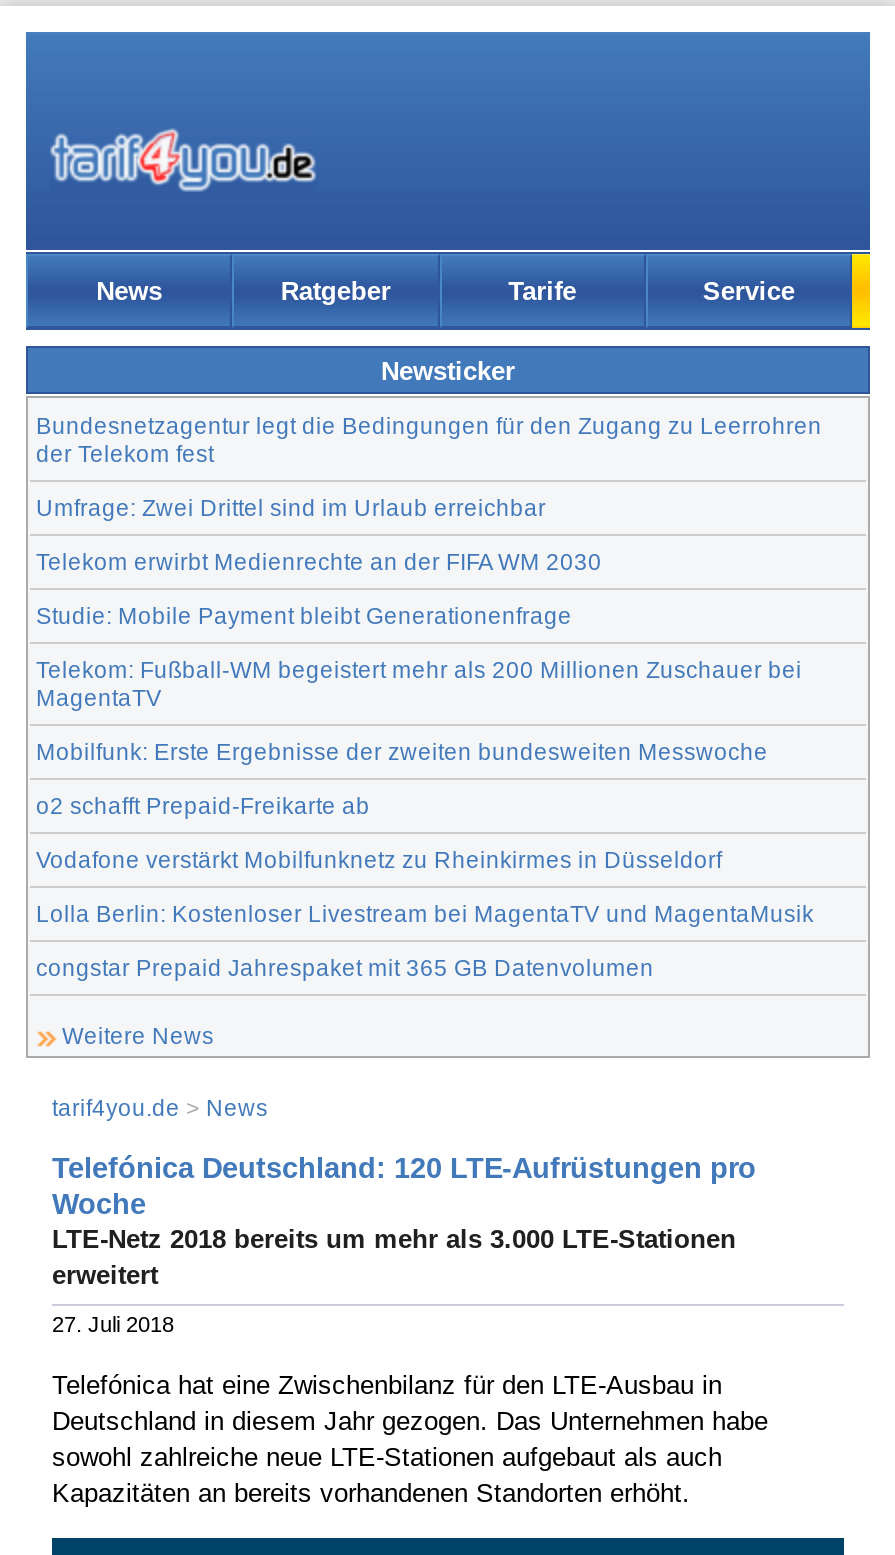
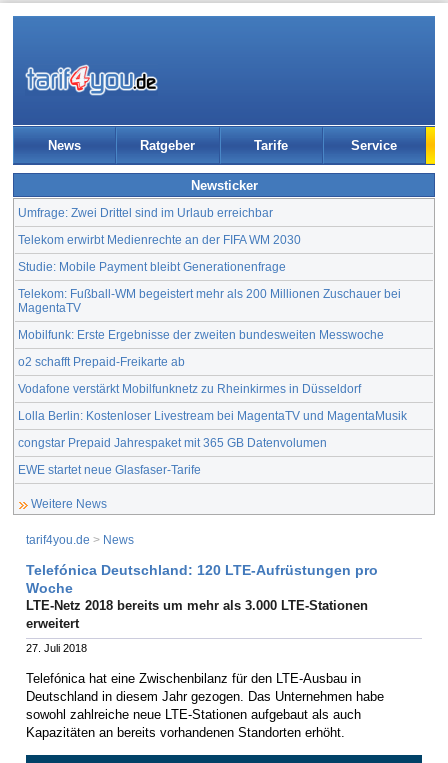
[36,411,822,465] Bundesnetzagentur legt die Bedingungen für den Zugang zu Leerrohren | der Telekom fest -> none
moved [36,493,814,979] -> [18,205,407,448]: Umfrage: Zwei Drittel sind im Urlaub erreichbar | Telekom erwirbt Medienrechte an der FIFA WM 2030 | Studie: Mobile Payment bleibt Generationenfrage | ... | Lolla Berlin: Kostenloser Livestream bei MagentaTV und MagentaMusik | congstar Prepaid Jahrespaket mit 365 GB Datenvolumen
none -> [18,462,201,475] EWE startet neue Glasfaser-Tarife

